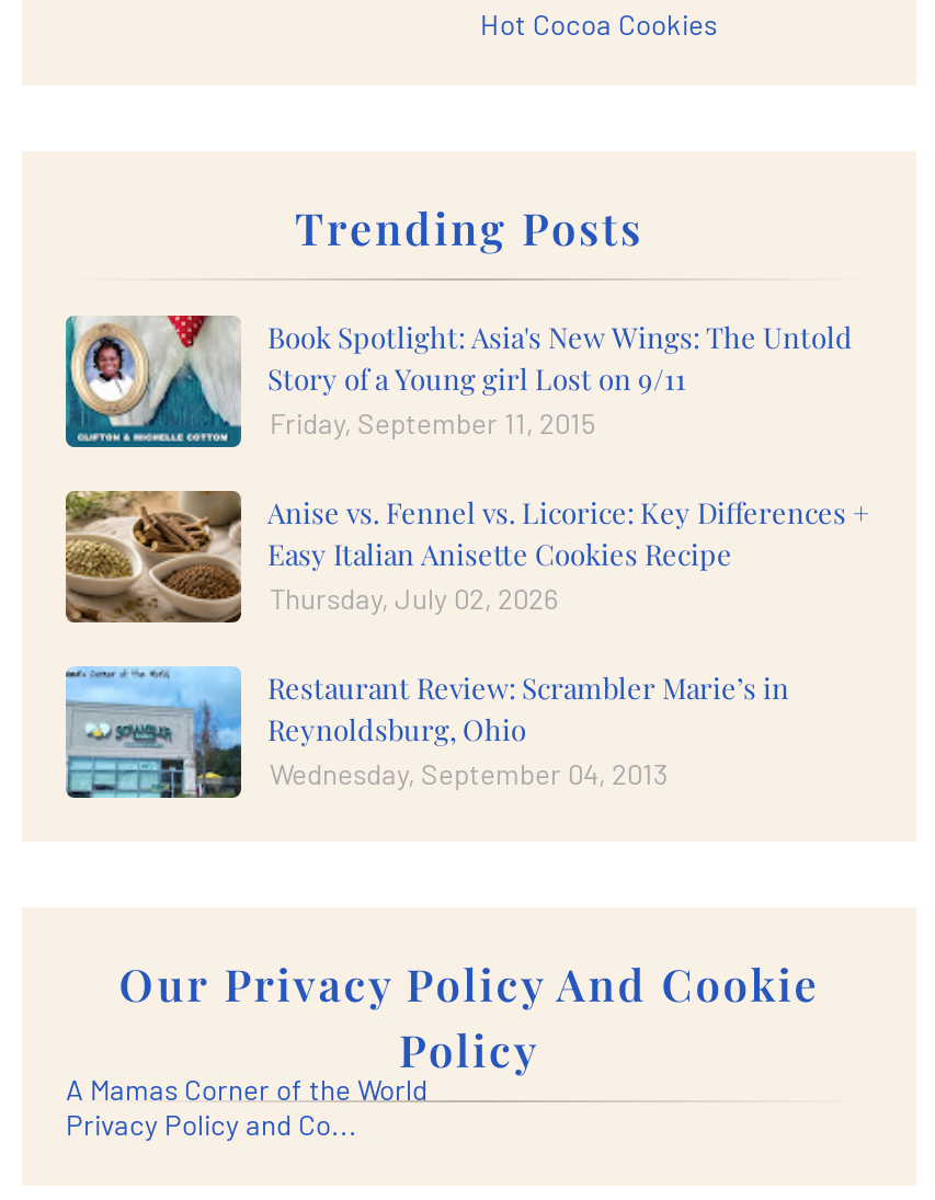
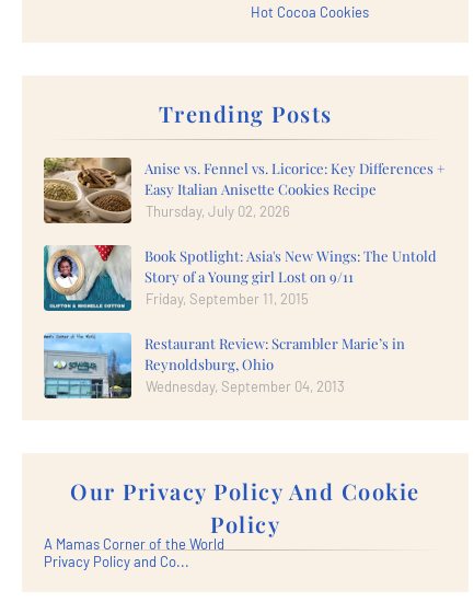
moved [64,313,853,449] -> [43,244,437,312]: [image] | Book Spotlight: Asia's New Wings: The Untold | Story of a Young girl Lost on 9/11 | Friday, September 11, 2015
moved [61,487,870,627] -> [42,155,446,225]: [image] | Anise vs. Fennel vs. Licorice: Key Differences + | Easy Italian Anisette Cookies Recipe | Thursday, July 02, 2026

